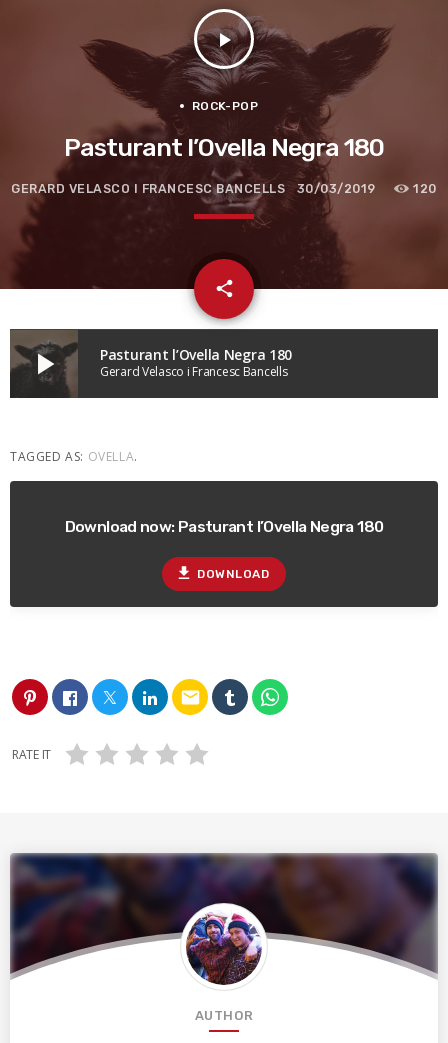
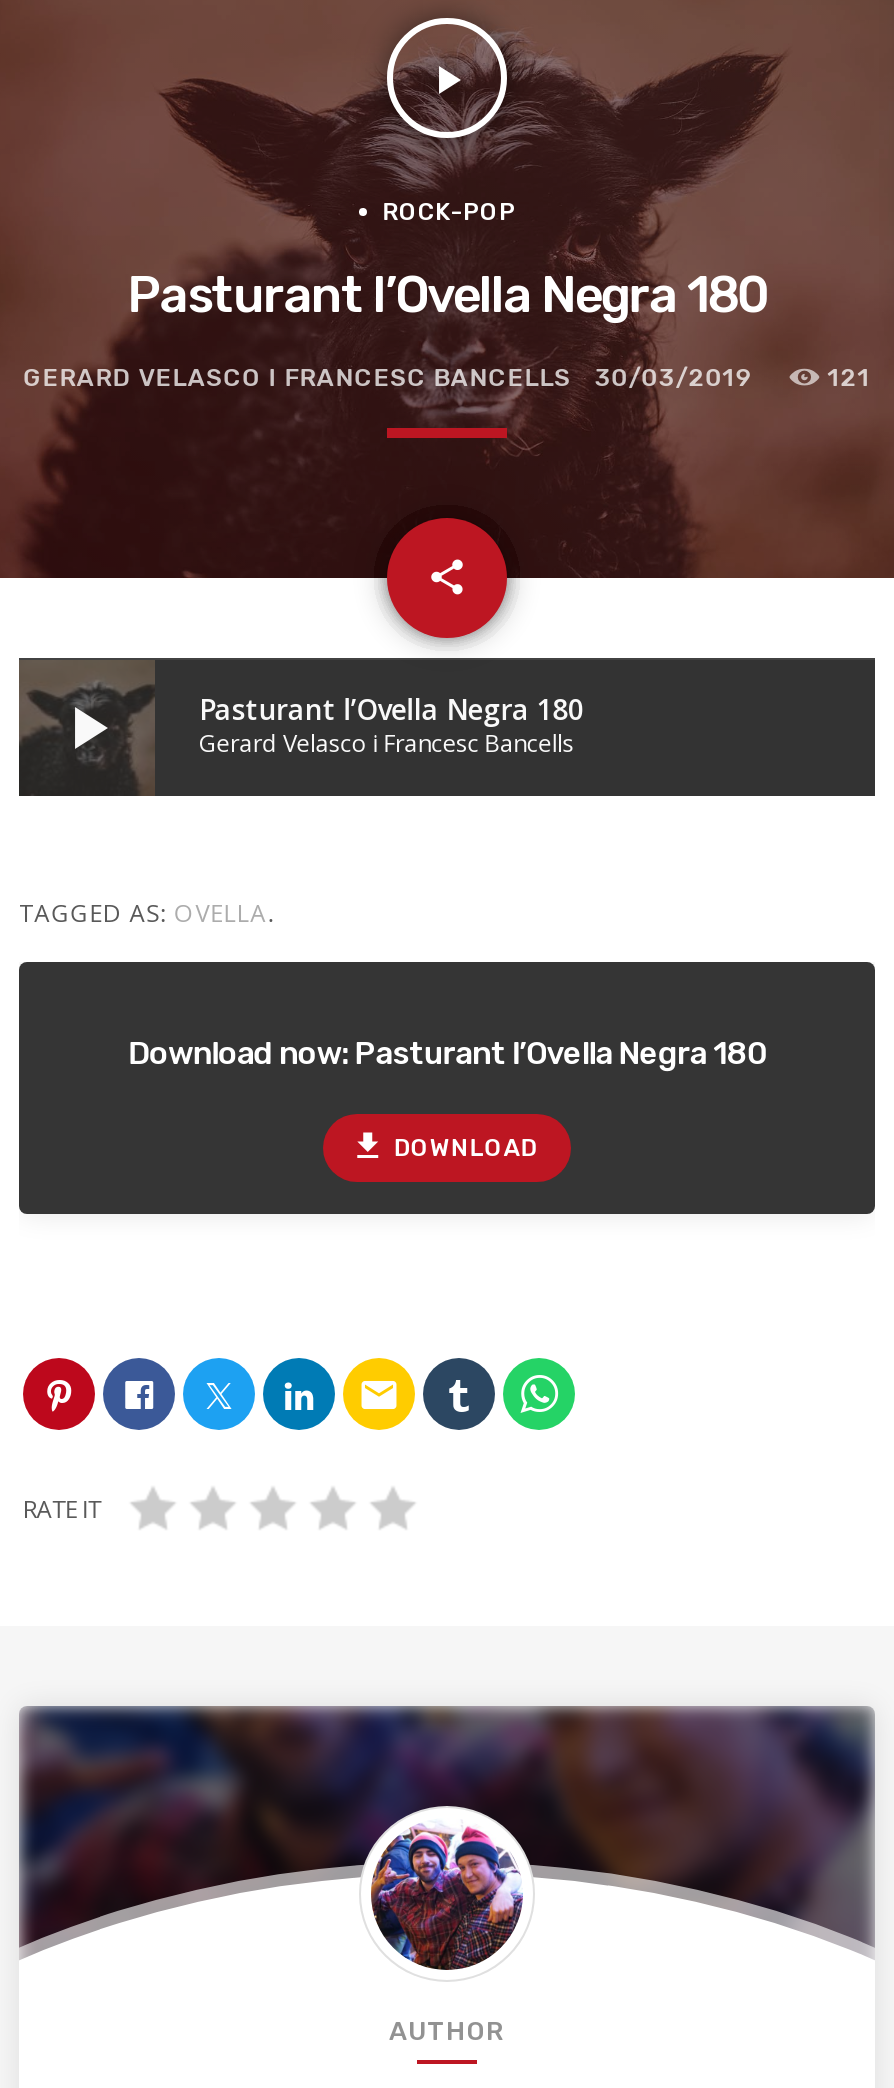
[410,181,437,196] 120 -> [820,361,870,391] 121

